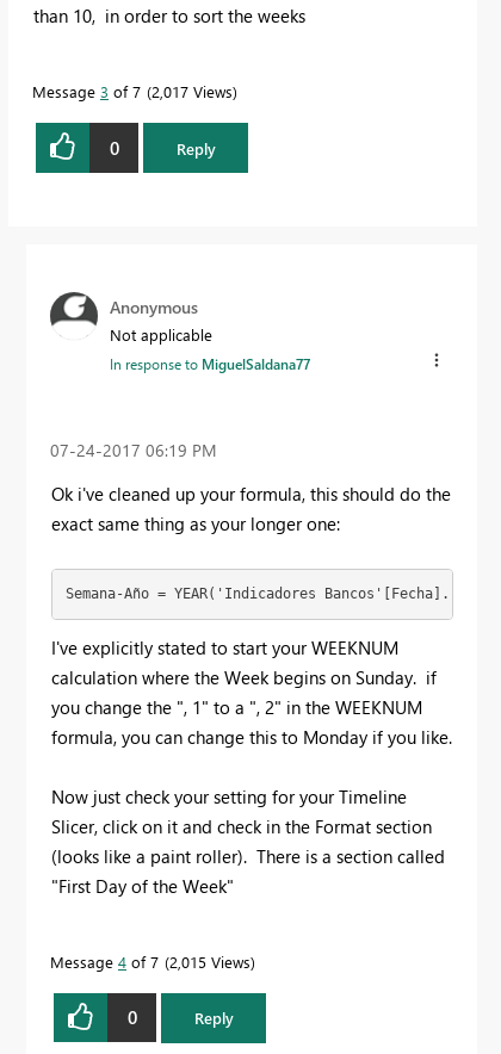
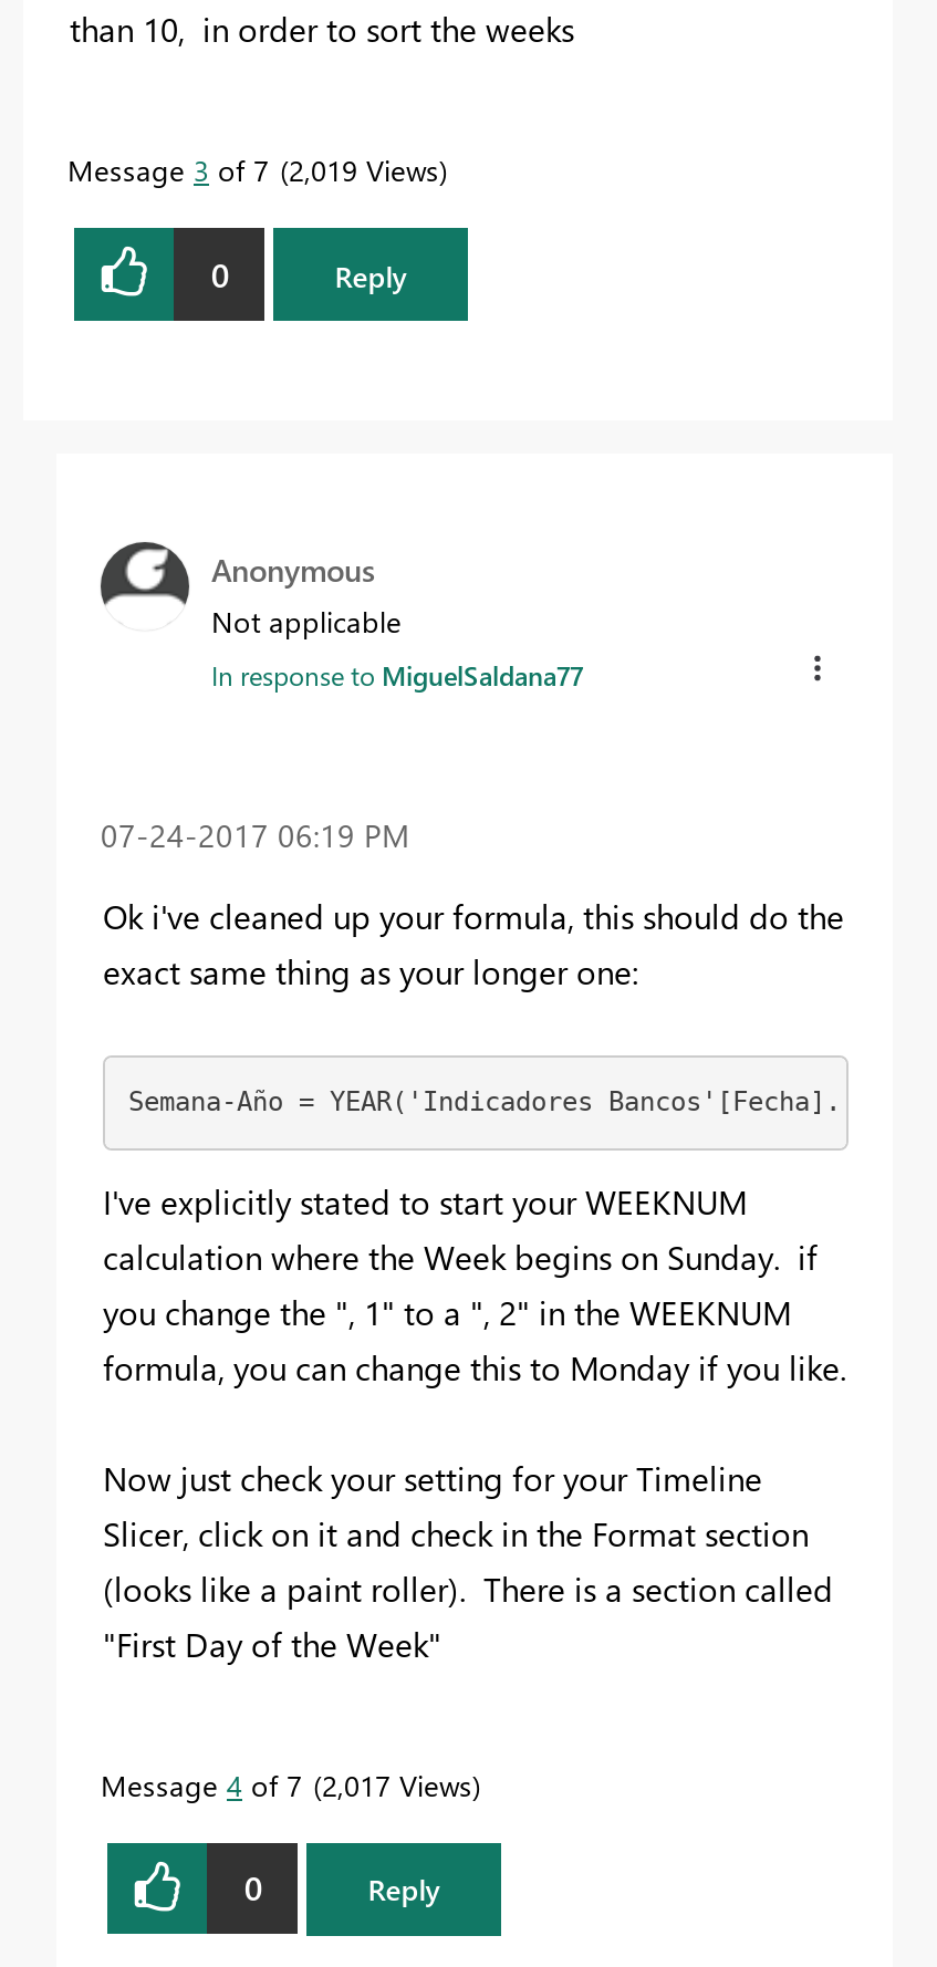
[32,81,233,102] Message 3 of 7 2,017 Views -> [67,151,439,189] Message 3 of 7 2,019 Views
[50,951,250,971] Message 4 of 7 2,015 Views -> [101,1765,472,1803] Message 4 of 7 2,017 Views

